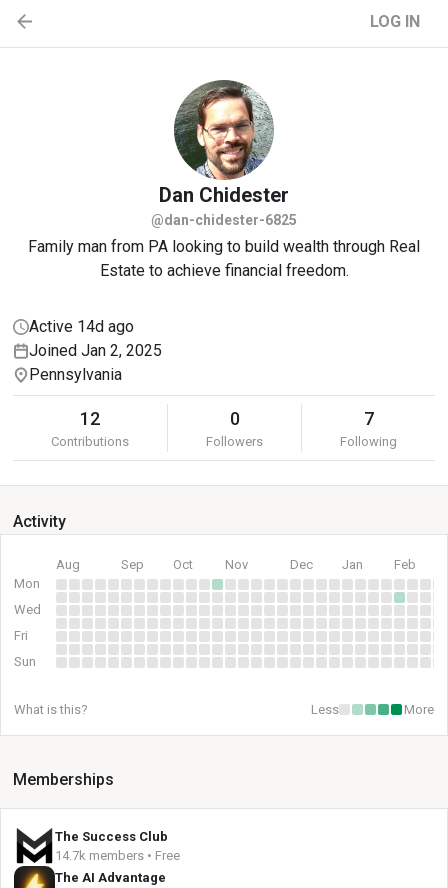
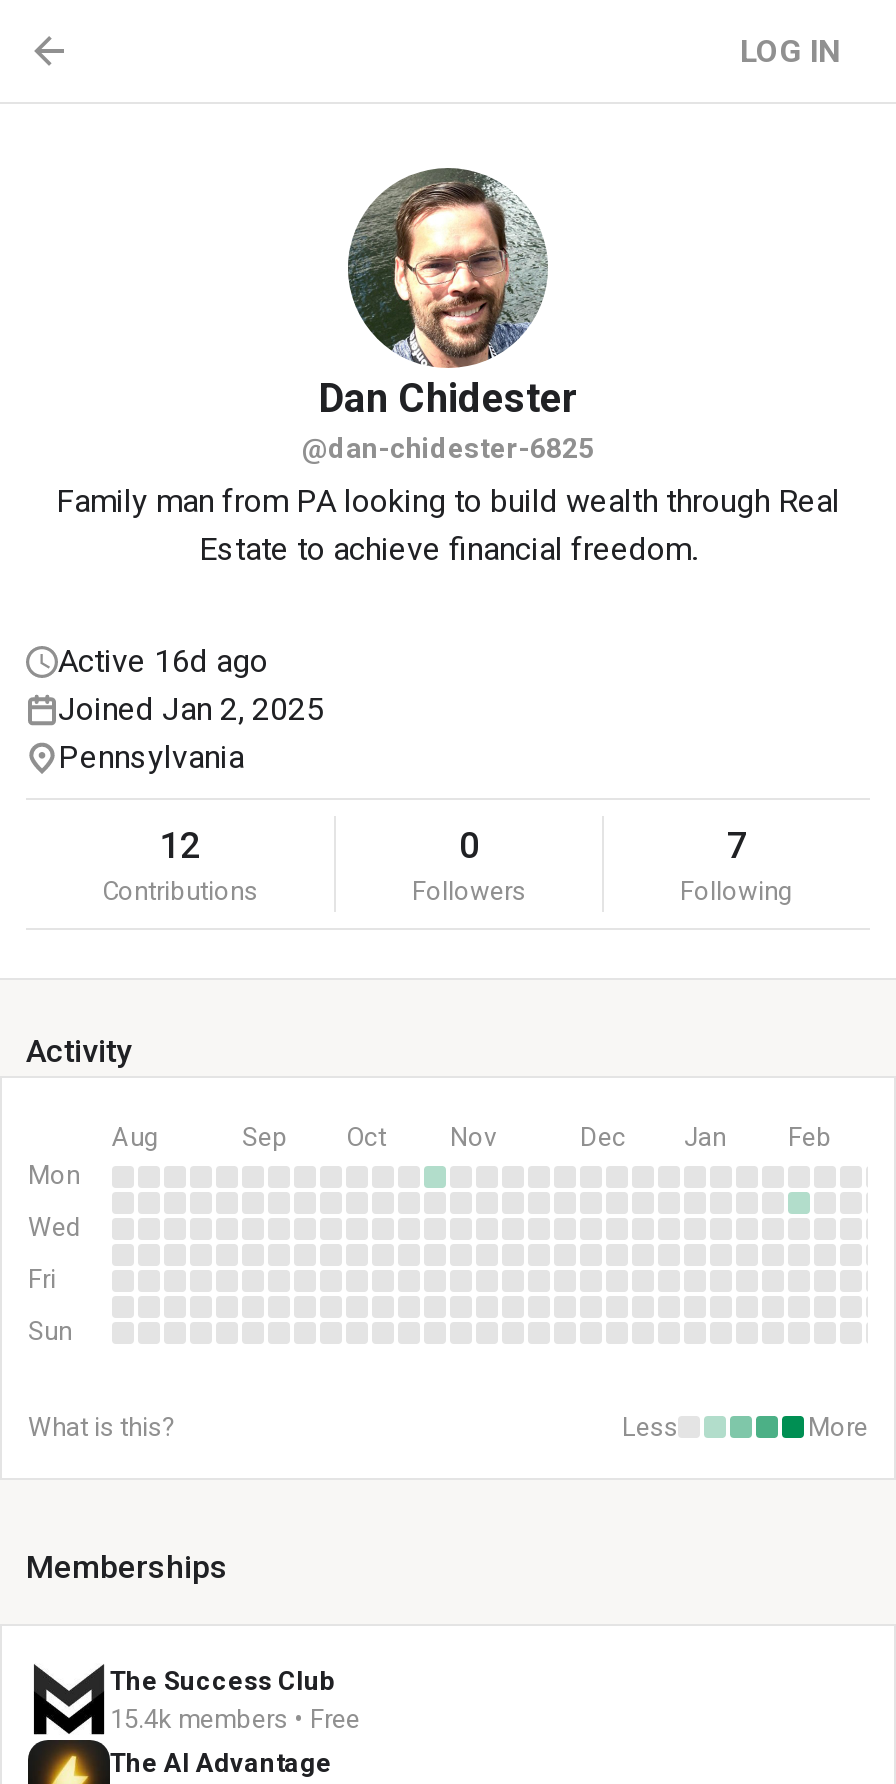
[29,317,134,336] Active 14d ago -> [58,642,268,680] Active 16d ago
[55,848,180,863] 14.7k members • Free -> [110,1704,360,1734] 15.4k members • Free

